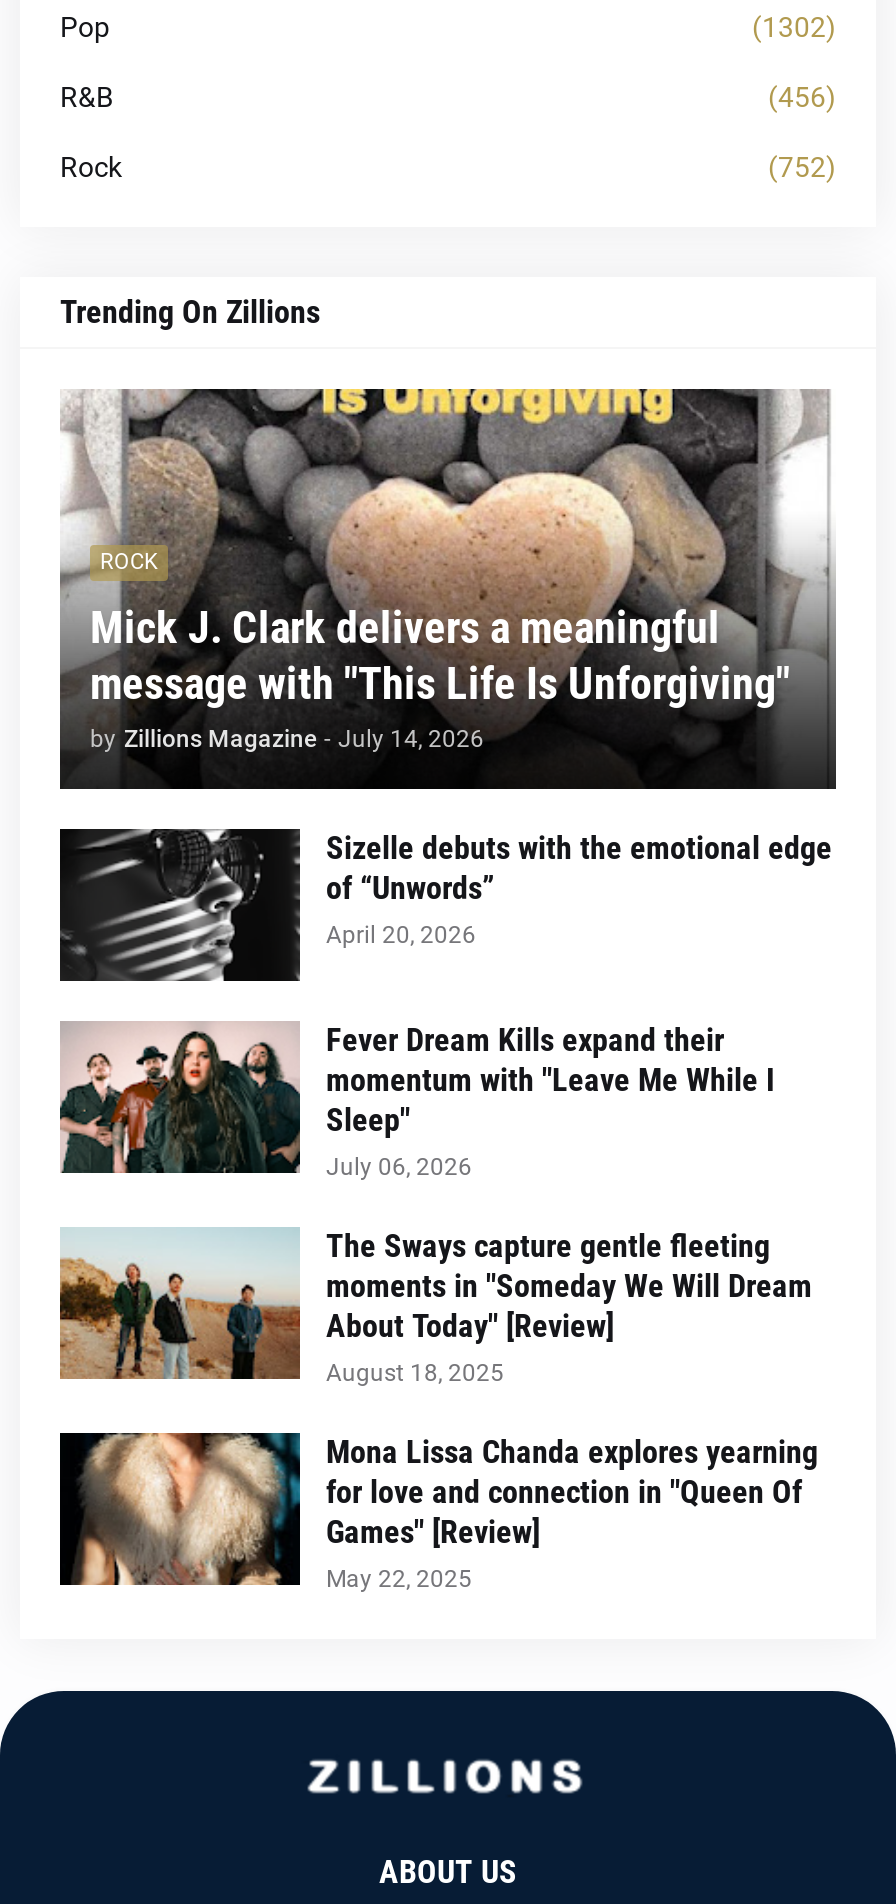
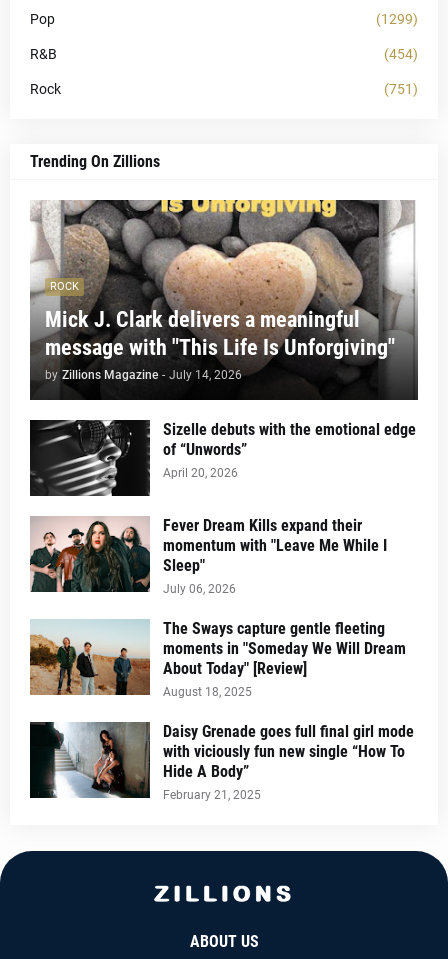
[752,10,836,42] (1302) -> [376,10,418,26] (1299)
[768,80,836,112] (456) -> [384,45,418,61] (454)
[768,150,836,182] (752) -> [384,80,418,96] (751)
[72,1431,818,1592] [image] | Mona Lissa Chanda explores yearning | for love and connection in "Queen Of | Games" [Review] | May 22, 2025 -> [33,721,414,801] [image] | Daisy Grenade goes full final girl mode | with viciously fun new single “How To | Hide A Body” | February 21, 2025

